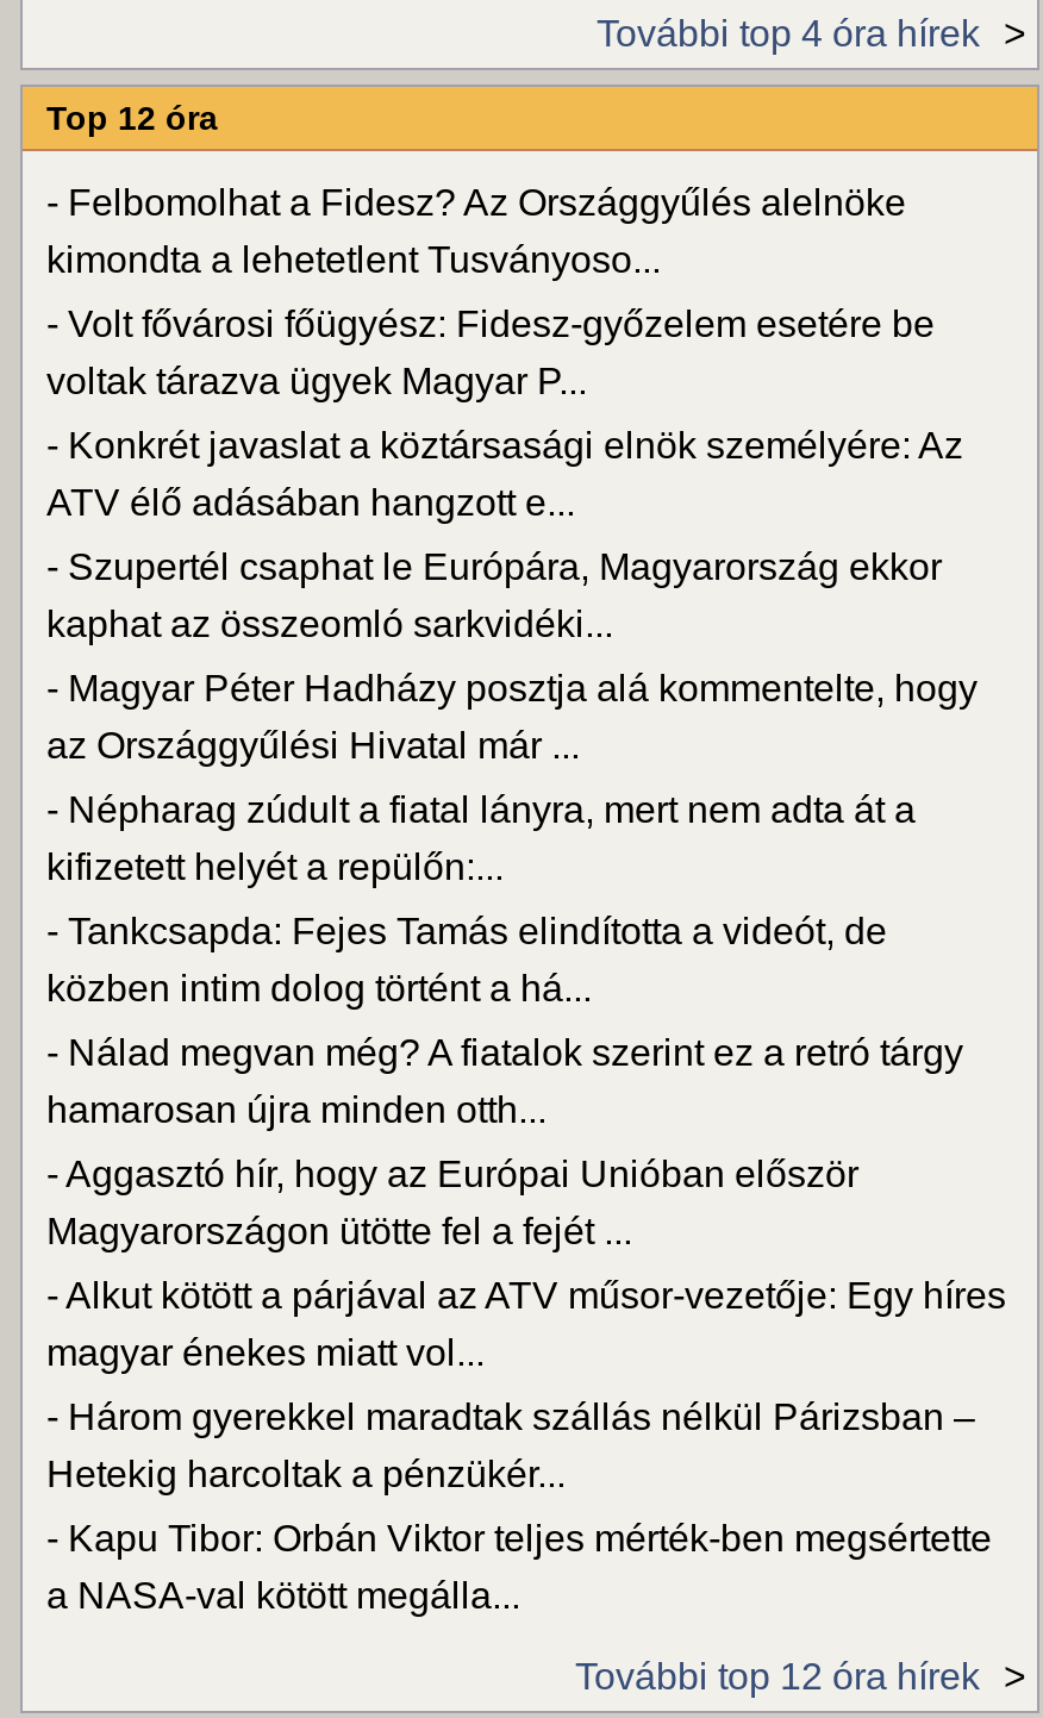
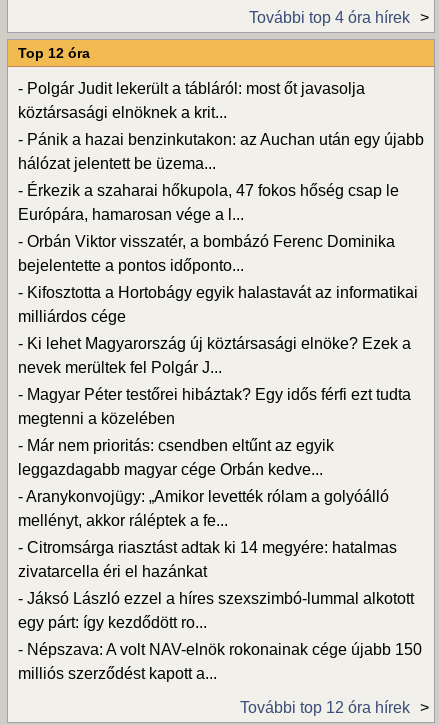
[46,182,906,280] - Felbomolhat a Fidesz? Az Országgyűlés alelnöke | kimondta a lehetetlent Tusványoso... -> [18,80,365,121] - Polgár Judit lekerült a tábláról: most őt javasolja | köztársasági elnöknek a krit...
[46,304,935,401] - Volt fővárosi főügyész: Fidesz-győzelem esetére be | voltak tárazva ügyek Magyar P... -> [18,131,424,172] - Pánik a hazai benzinkutakon: az Auchan után egy újabb | hálózat jelentett be üzema...
[46,425,963,523] - Konkrét javaslat a köztársasági elnök személyére: Az | ATV élő adásában hangzott e... -> [18,182,399,223] - Érkezik a szaharai hőkupola, 47 fokos hőség csap le | Európára, hamarosan vége a l...
[46,546,942,644] - Szupertél csaphat le Európára, Magyarország ekkor | kaphat az összeomló sarkvidéki... -> [18,233,395,274] - Orbán Viktor visszatér, a bombázó Ferenc Dominika | bejelentette a pontos időponto...
[46,668,978,766] - Magyar Péter Hadházy posztja alá kommentelte, hogy | az Országgyűlési Hivatal már ... -> [18,284,418,325] - Kifosztotta a Hortobágy egyik halastavát az informatikai | milliárdos cége
[46,789,916,887] - Népharag zúdult a fiatal lányra, mert nem adta át a | kifizetett helyét a repülőn:... -> [18,335,411,376] - Ki lehet Magyarország új köztársasági elnöke? Ezek a | nevek merültek fel Polgár J...
[46,911,887,1008] - Tankcsapda: Fejes Tamás elindította a videót, de | közben intim dolog történt a há... -> [18,386,411,427] - Magyar Péter testőrei hibáztak? Egy idős férfi ezt tudta | megtenni a közelében
[46,1032,963,1130] - Nálad megvan még? A fiatalok szerint ez a retró tárgy | hamarosan újra minden otth... -> [18,437,334,478] - Már nem prioritás: csendben eltűnt az egyik | leggazdagabb magyar cége Orbán kedve...
[46,1154,858,1251] - Aggasztó hír, hogy az Európai Unióban először | Magyarországon ütötte fel a fejét ... -> [18,488,389,529] - Aranykonvojügy: „Amikor levették rólam a golyóálló | mellényt, akkor ráléptek a fe...
[46,1275,1006,1373] - Alkut kötött a párjával az ATV műsor-vezetője: Egy híres | magyar énekes miatt vol... -> [18,539,397,580] - Citromsárga riasztást adtak ki 14 megyére: hatalmas | zivatarcella éri el hazánkat
[46,1397,975,1494] - Három gyerekkel maradtak szállás nélkül Párizsban – | Hetekig harcoltak a pénzükér... -> [18,590,414,631] - Jáksó László ezzel a híres szexszimbó-lummal alkotott | egy párt: így kezdődött ro...
[46,1518,992,1616] - Kapu Tibor: Orbán Viktor teljes mérték-ben megsértette | a NASA-val kötött megálla... -> [18,641,422,682] - Népszava: A volt NAV-elnök rokonainak cége újabb 150 | milliós szerződést kapott a...

